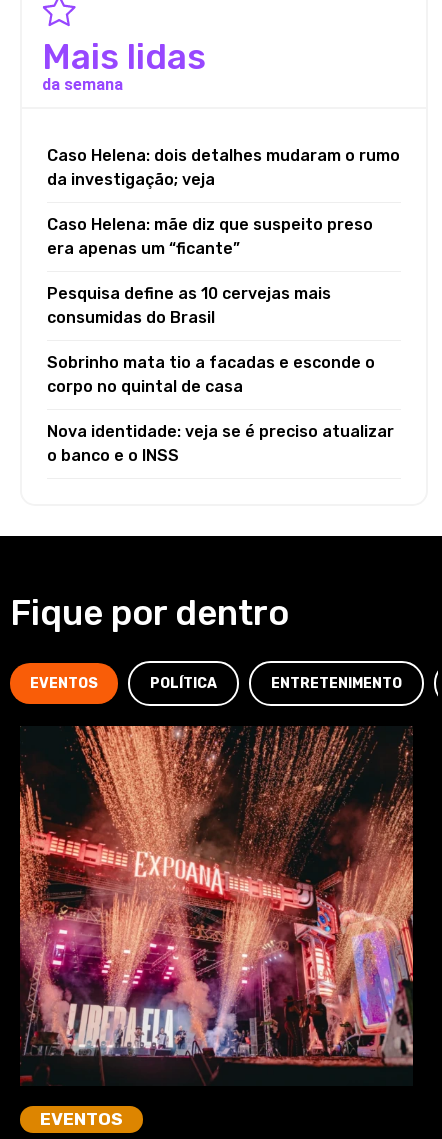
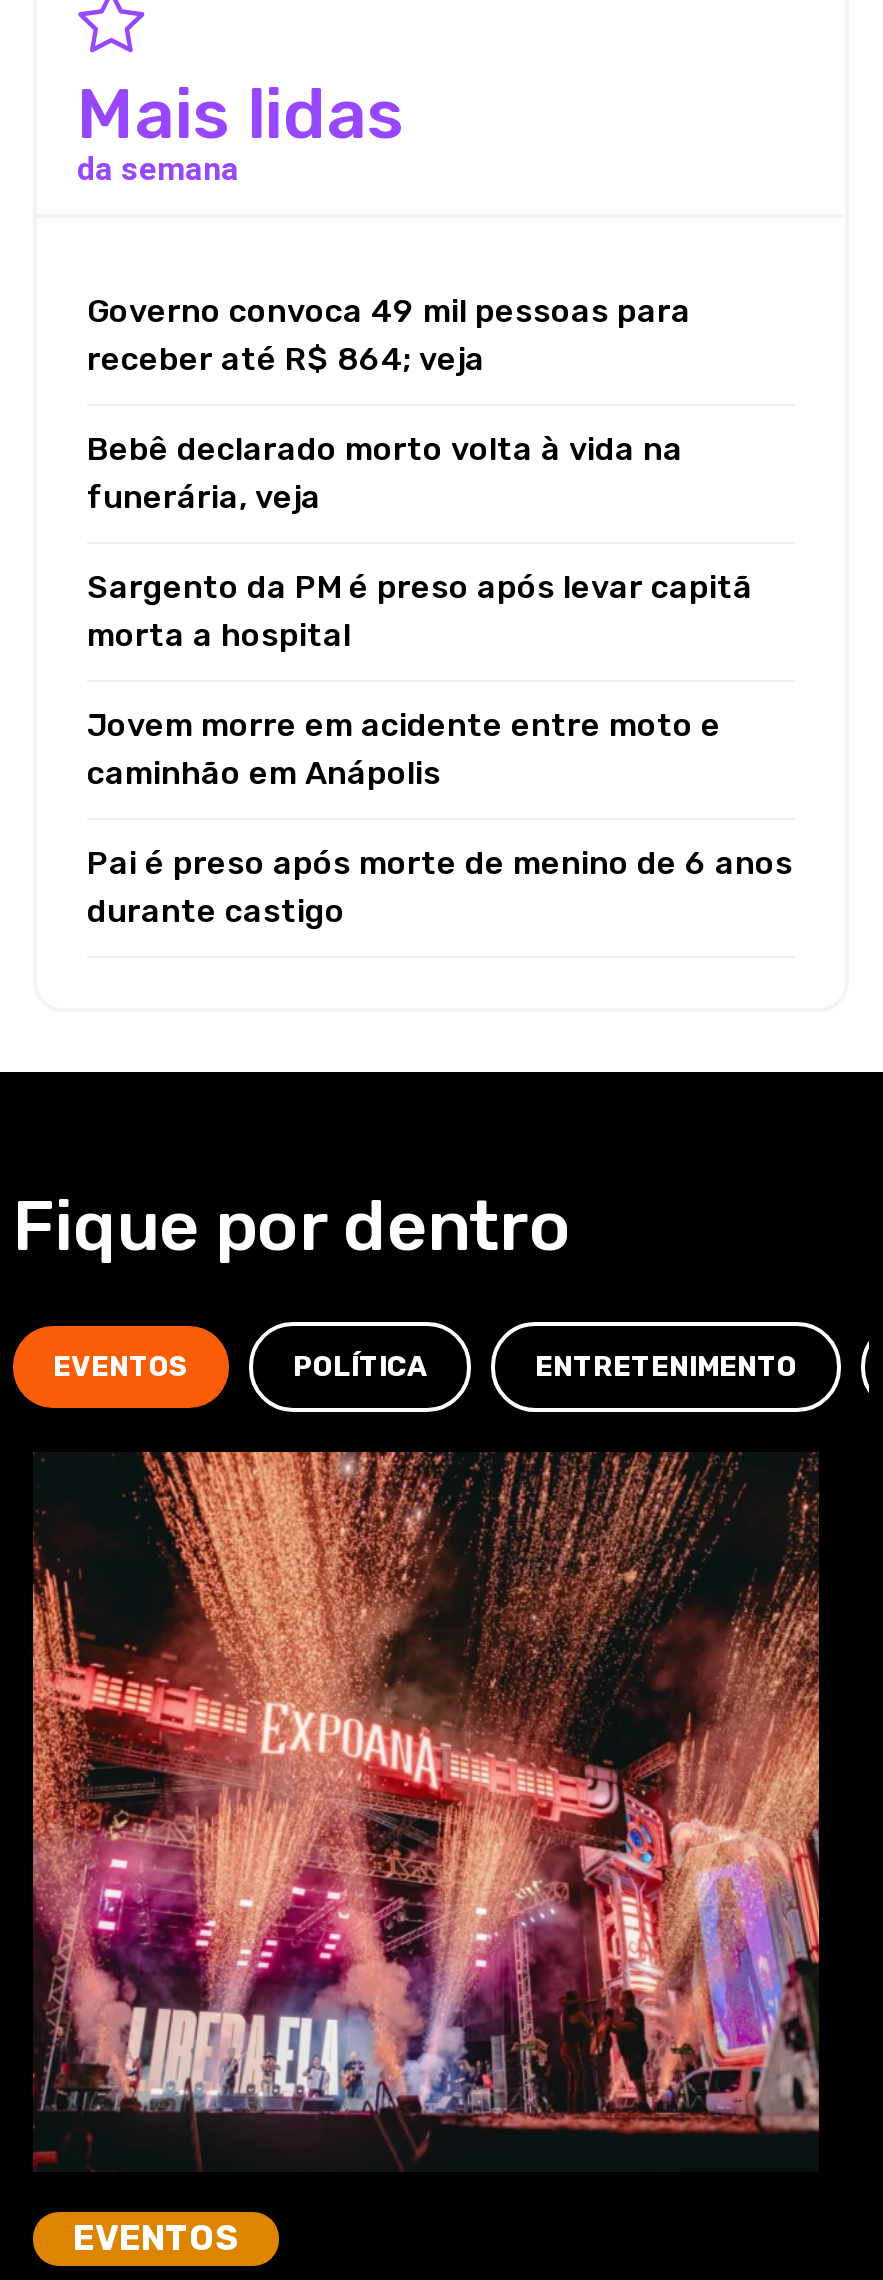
[47,146,400,189] Caso Helena: dois detalhes mudaram o rumo | da investigação; veja -> [87,292,691,378] Governo convoca 49 mil pessoas para | receber até R$ 864; veja
[47,215,373,258] Caso Helena: mãe diz que suspeito preso | era apenas um “ficante” -> [87,430,683,516] Bebê declarado morto volta à vida na | funerária, veja
[47,284,331,327] Pesquisa define as 10 cervejas mais | consumidas do Brasil -> [87,568,753,654] Sargento da PM é preso após levar capitã | morta a hospital
[47,353,375,396] Sobrinho mata tio a facadas e esconde o | corpo no quintal de casa -> [87,706,721,792] Jovem morre em acidente entre moto e | caminhão em Anápolis
[47,422,394,465] Nova identidade: veja se é preciso atualizar | o banco e o INSS -> [87,844,793,930] Pai é preso após morte de menino de 6 anos | durante castigo

